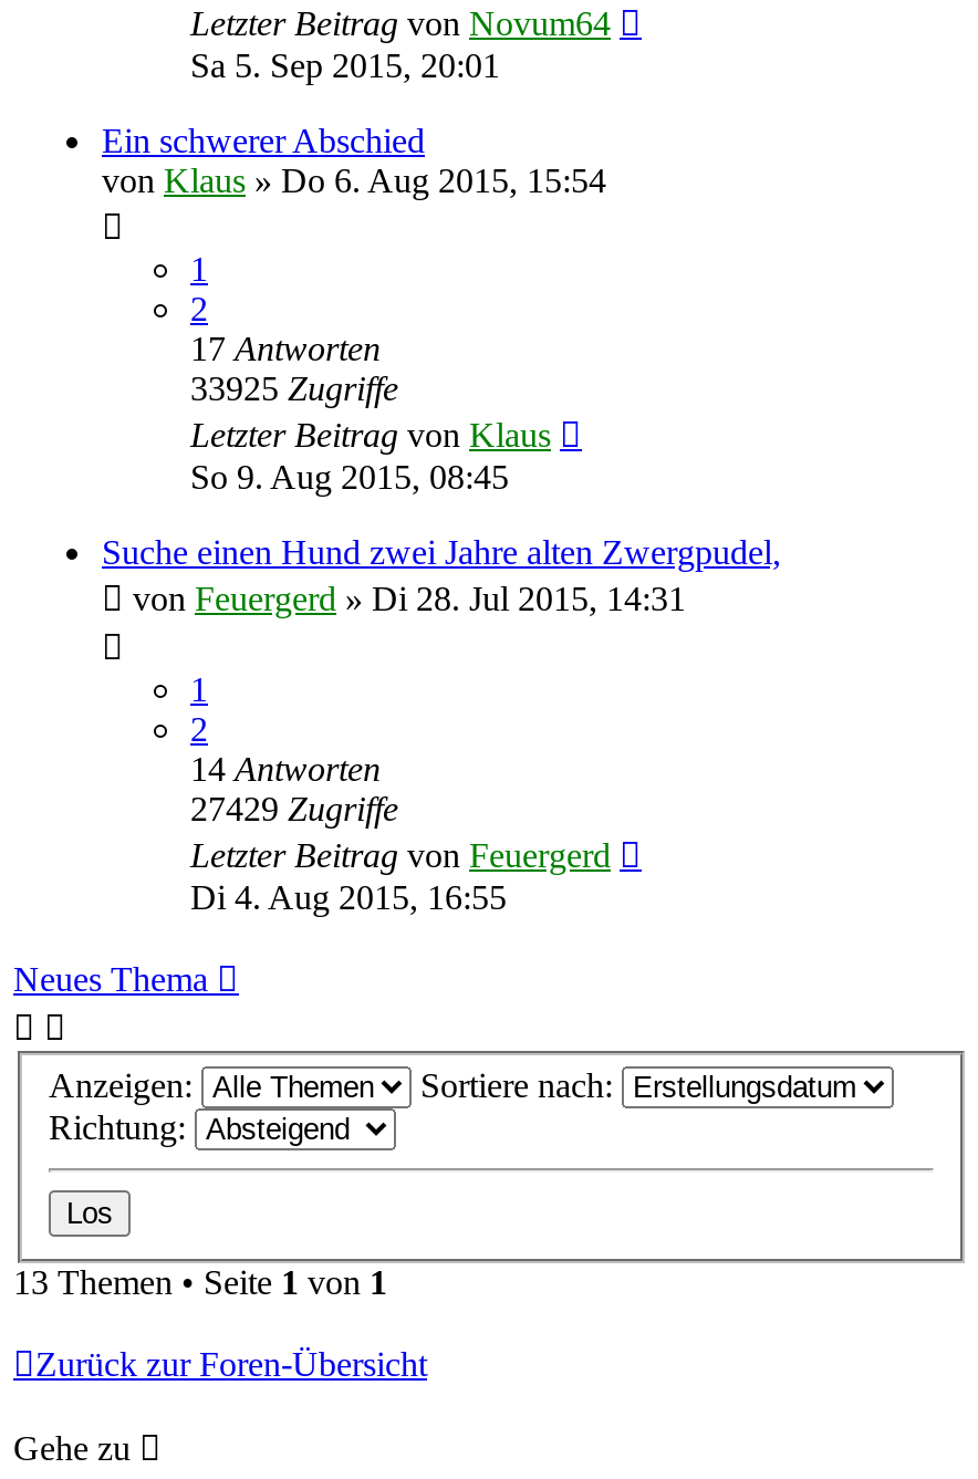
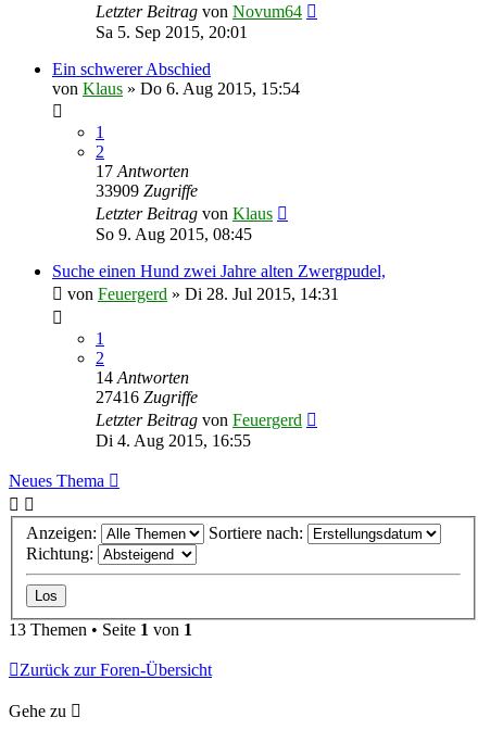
[190,369,398,407] 33925 Zugriffe -> [96,181,198,200] 33909 Zugriffe
[190,789,398,827] 27429 Zugriffe -> [96,388,198,406] 27416 Zugriffe

